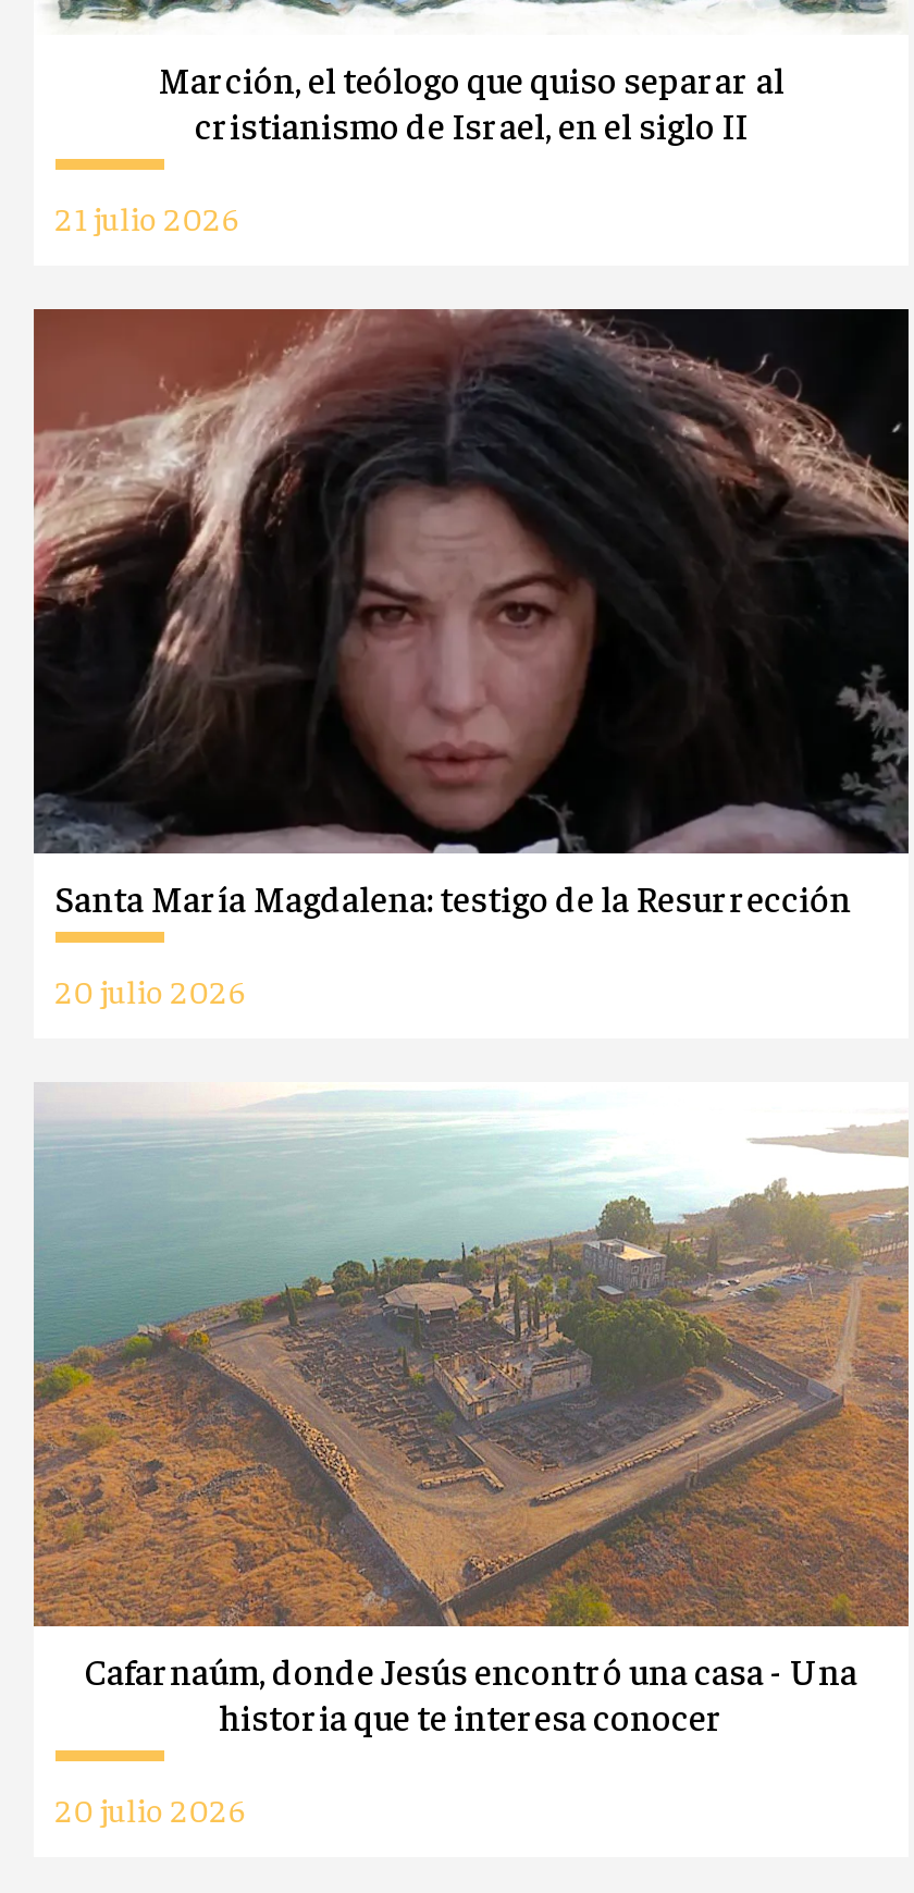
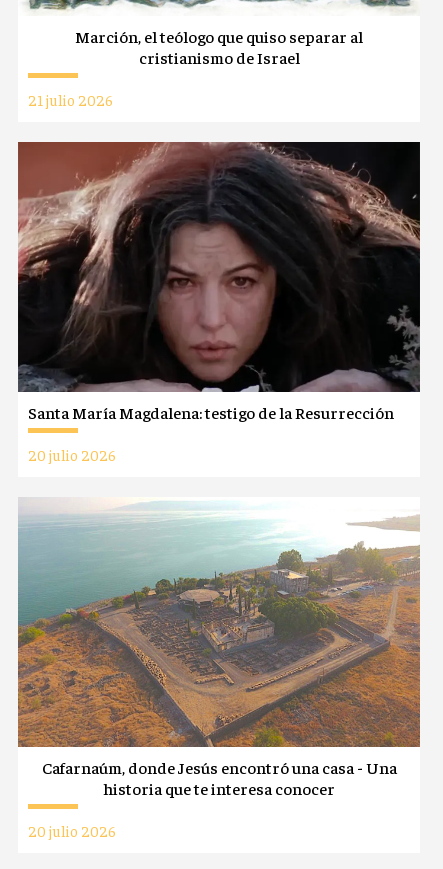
[195,103,748,149] cristianismo de Israel, en el siglo II -> [138,47,299,68] cristianismo de Israel

